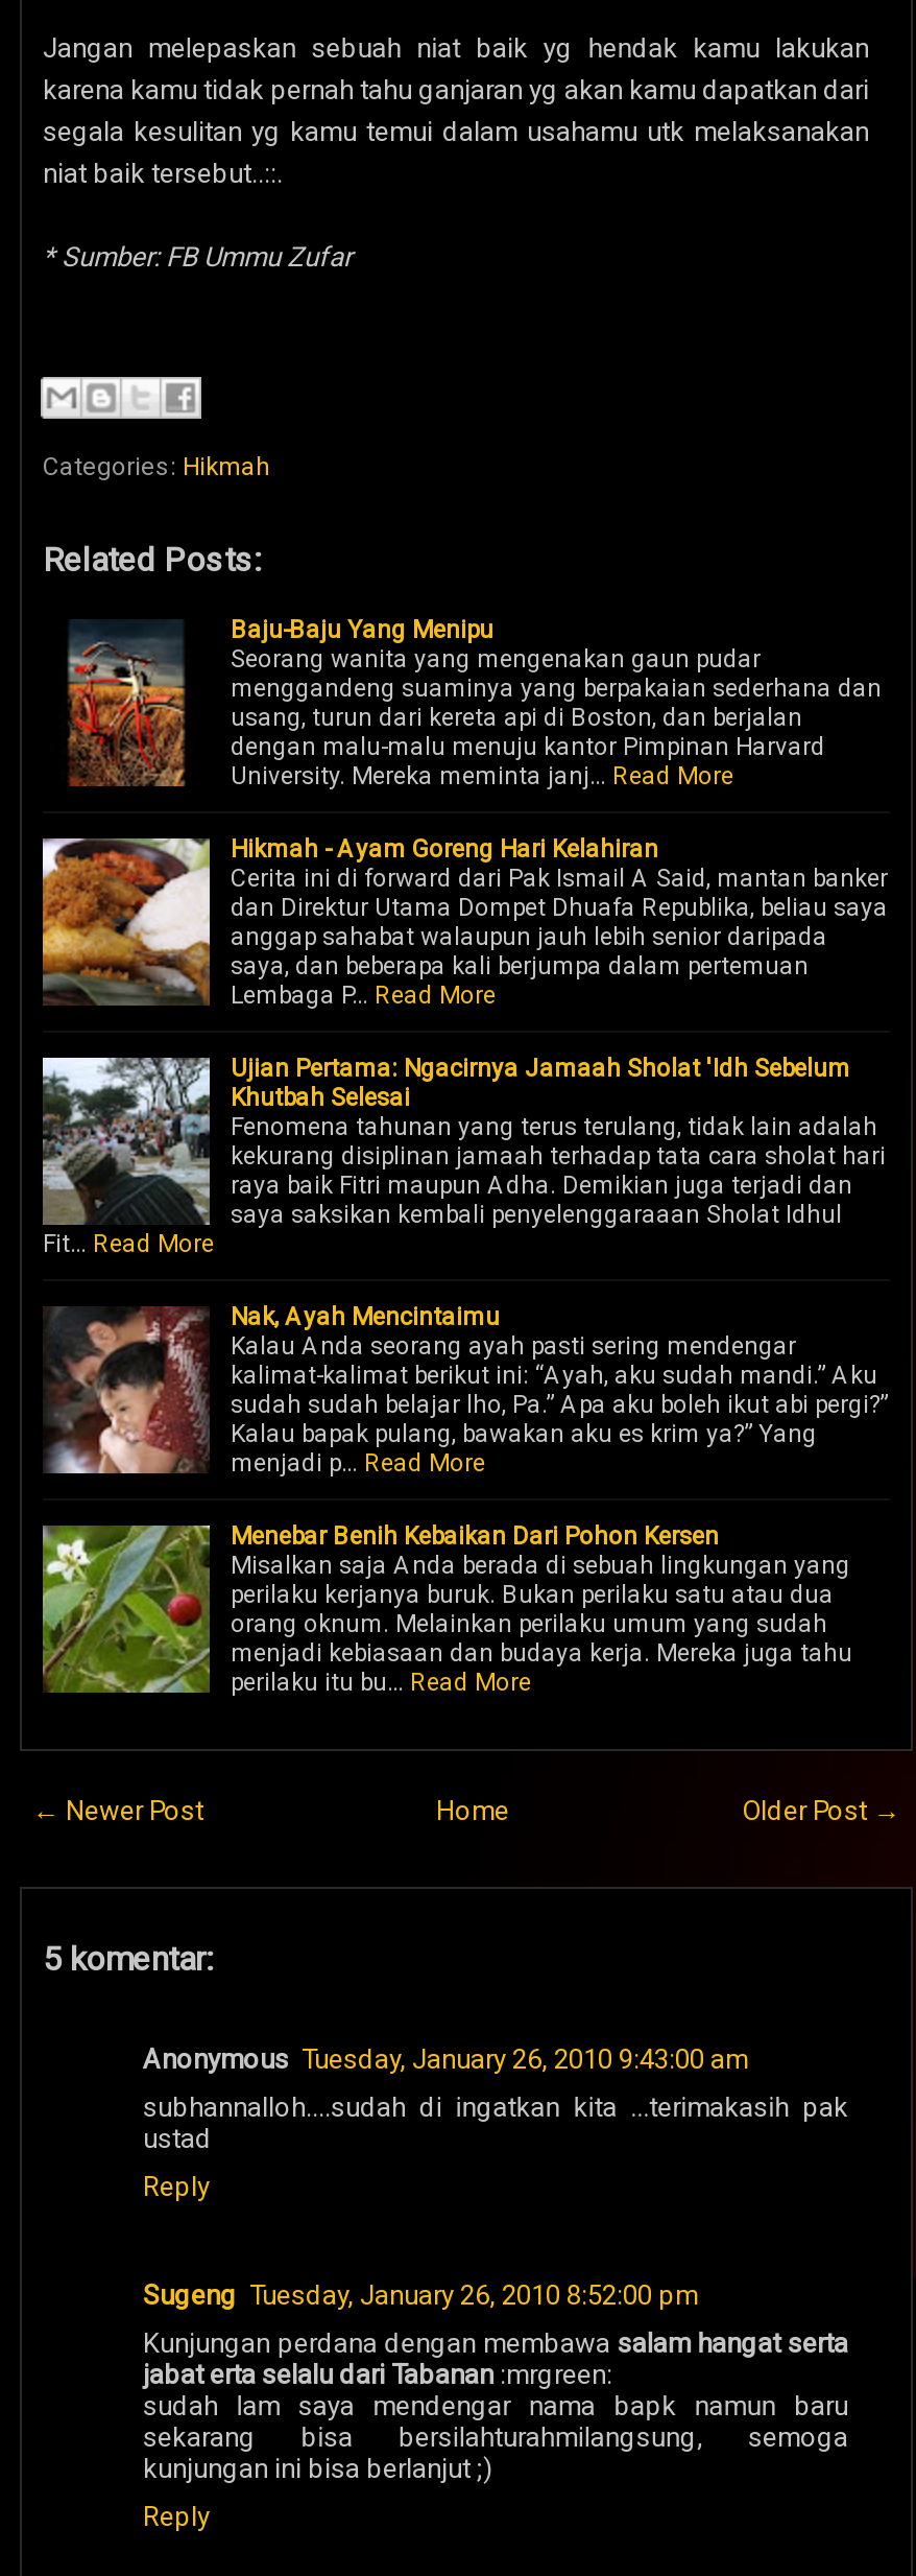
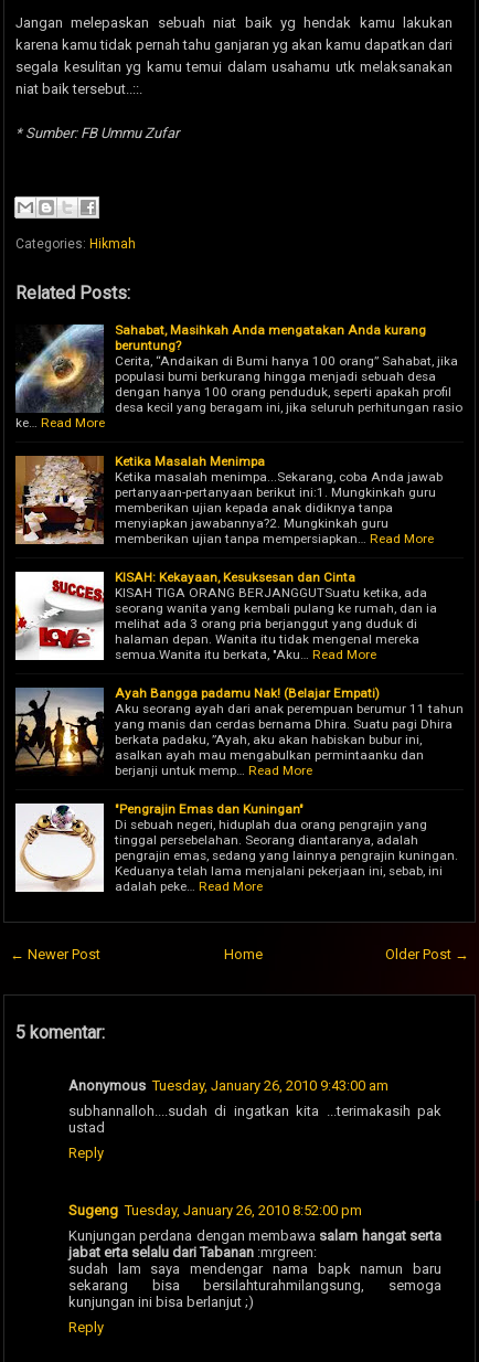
[43,614,882,789] [image] | Baju-Baju Yang Menipu | Seorang wanita yang mengenakan gaun pudar | menggandeng suaminya yang berpakaian sederhana dan | usang, turun dari kereta api di Boston, dan berjalan | dengan malu-malu menuju kantor Pimpinan Harvard | University. Mereka meminta janj… Read More -> [14,322,462,430] [image] | Sahabat, Masihkah Anda mengatakan Anda kurang | beruntung? | Cerita, “Andaikan di Bumi hanya 100 orang” Sahabat, jika | populasi bumi berkurang hingga menjadi sebuah desa | dengan hanya 100 orang penduduk, seperti apakah profil | desa kecil yang beragam ini, jika seluruh perhitungan rasio | ke… Read More
[41,833,888,1035] [image] | Hikmah - Ayam Goreng Hari Kelahiran | Cerita ini di forward dari Pak Ismail A Said, mantan banker | dan Direktur Utama Dompet Dhuafa Republika, beliau saya | anggap sahabat walaupun jauh lebih senior daripada | saya, dan beberapa kali berjumpa dalam pertemuan | Lembaga P… Read More -> [14,440,443,546] [image] | Ketika Masalah Menimpa | Ketika masalah menimpa...Sekarang, coba Anda jawab | pertanyaan-pertanyaan berikut ini:1. Mungkinkah guru | memberikan ujian kepada anak didiknya tanpa | menyiapkan jawabannya?2. Mungkinkah guru | memberikan ujian tanpa mempersiapkan… Read More
[41,1053,886,1257] [image] | Ujian Pertama: Ngacirnya Jamaah Sholat 'Idh Sebelum | Khutbah Selesai | Fenomena tahunan yang terus terulang, tidak lain adalah | kekurang disiplinan jamaah terhadap tata cara sholat hari | raya baik Fitri maupun Adha. Demikian juga terjadi dan | saya saksikan kembali penyelenggaraaan Sholat Idhul | Fit… Read More -> [14,556,437,662] [image] | KISAH: Kekayaan, Kesuksesan dan Cinta | KISAH TIGA ORANG BERJANGGUTSuatu ketika, ada | seorang wanita yang kembali pulang ke rumah, dan ia | melihat ada 3 orang pria berjanggut yang duduk di | halaman depan. Wanita itu tidak mengenal mereka | semua.Wanita itu berkata, "Aku… Read More
[43,1301,888,1476] [image] | Nak, Ayah Mencintaimu | Kalau Anda seorang ayah pasti sering mendengar | kalimat-kalimat berikut ini: “Ayah, aku sudah mandi.” Aku | sudah sudah belajar lho, Pa.” Apa aku boleh ikut abi pergi?” | Kalau bapak pulang, bawakan aku es krim ya?” Yang | menjadi p… Read More -> [14,685,464,778] [image] | Ayah Bangga padamu Nak! (Belajar Empati) | Aku seorang ayah dari anak perempuan berumur 11 tahun | yang manis dan cerdas bernama Dhira. Suatu pagi Dhira | berkata padaku, ”Ayah, aku akan habiskan bubur ini, | asalkan ayah mau mengabulkan permintaanku dan | berjanji untuk memp… Read More
[41,1520,852,1696] [image] | Menebar Benih Kebaikan Dari Pohon Kersen | Misalkan saja Anda berada di sebuah lingkungan yang | perilaku kerjanya buruk. Bukan perilaku satu atau dua | orang oknum. Melainkan perilaku umum yang sudah | menjadi kebiasaan dan budaya kerja. Mereka juga tahu | perilaku itu bu… Read More -> [14,801,458,893] [image] | "Pengrajin Emas dan Kuningan" | Di sebuah negeri, hiduplah dua orang pengrajin yang | tinggal persebelahan. Seorang diantaranya, adalah | pengrajin emas, sedang yang lainnya pengrajin kuningan. | Keduanya telah lama menjalani pekerjaan ini, sebab, ini | adalah peke… Read More

